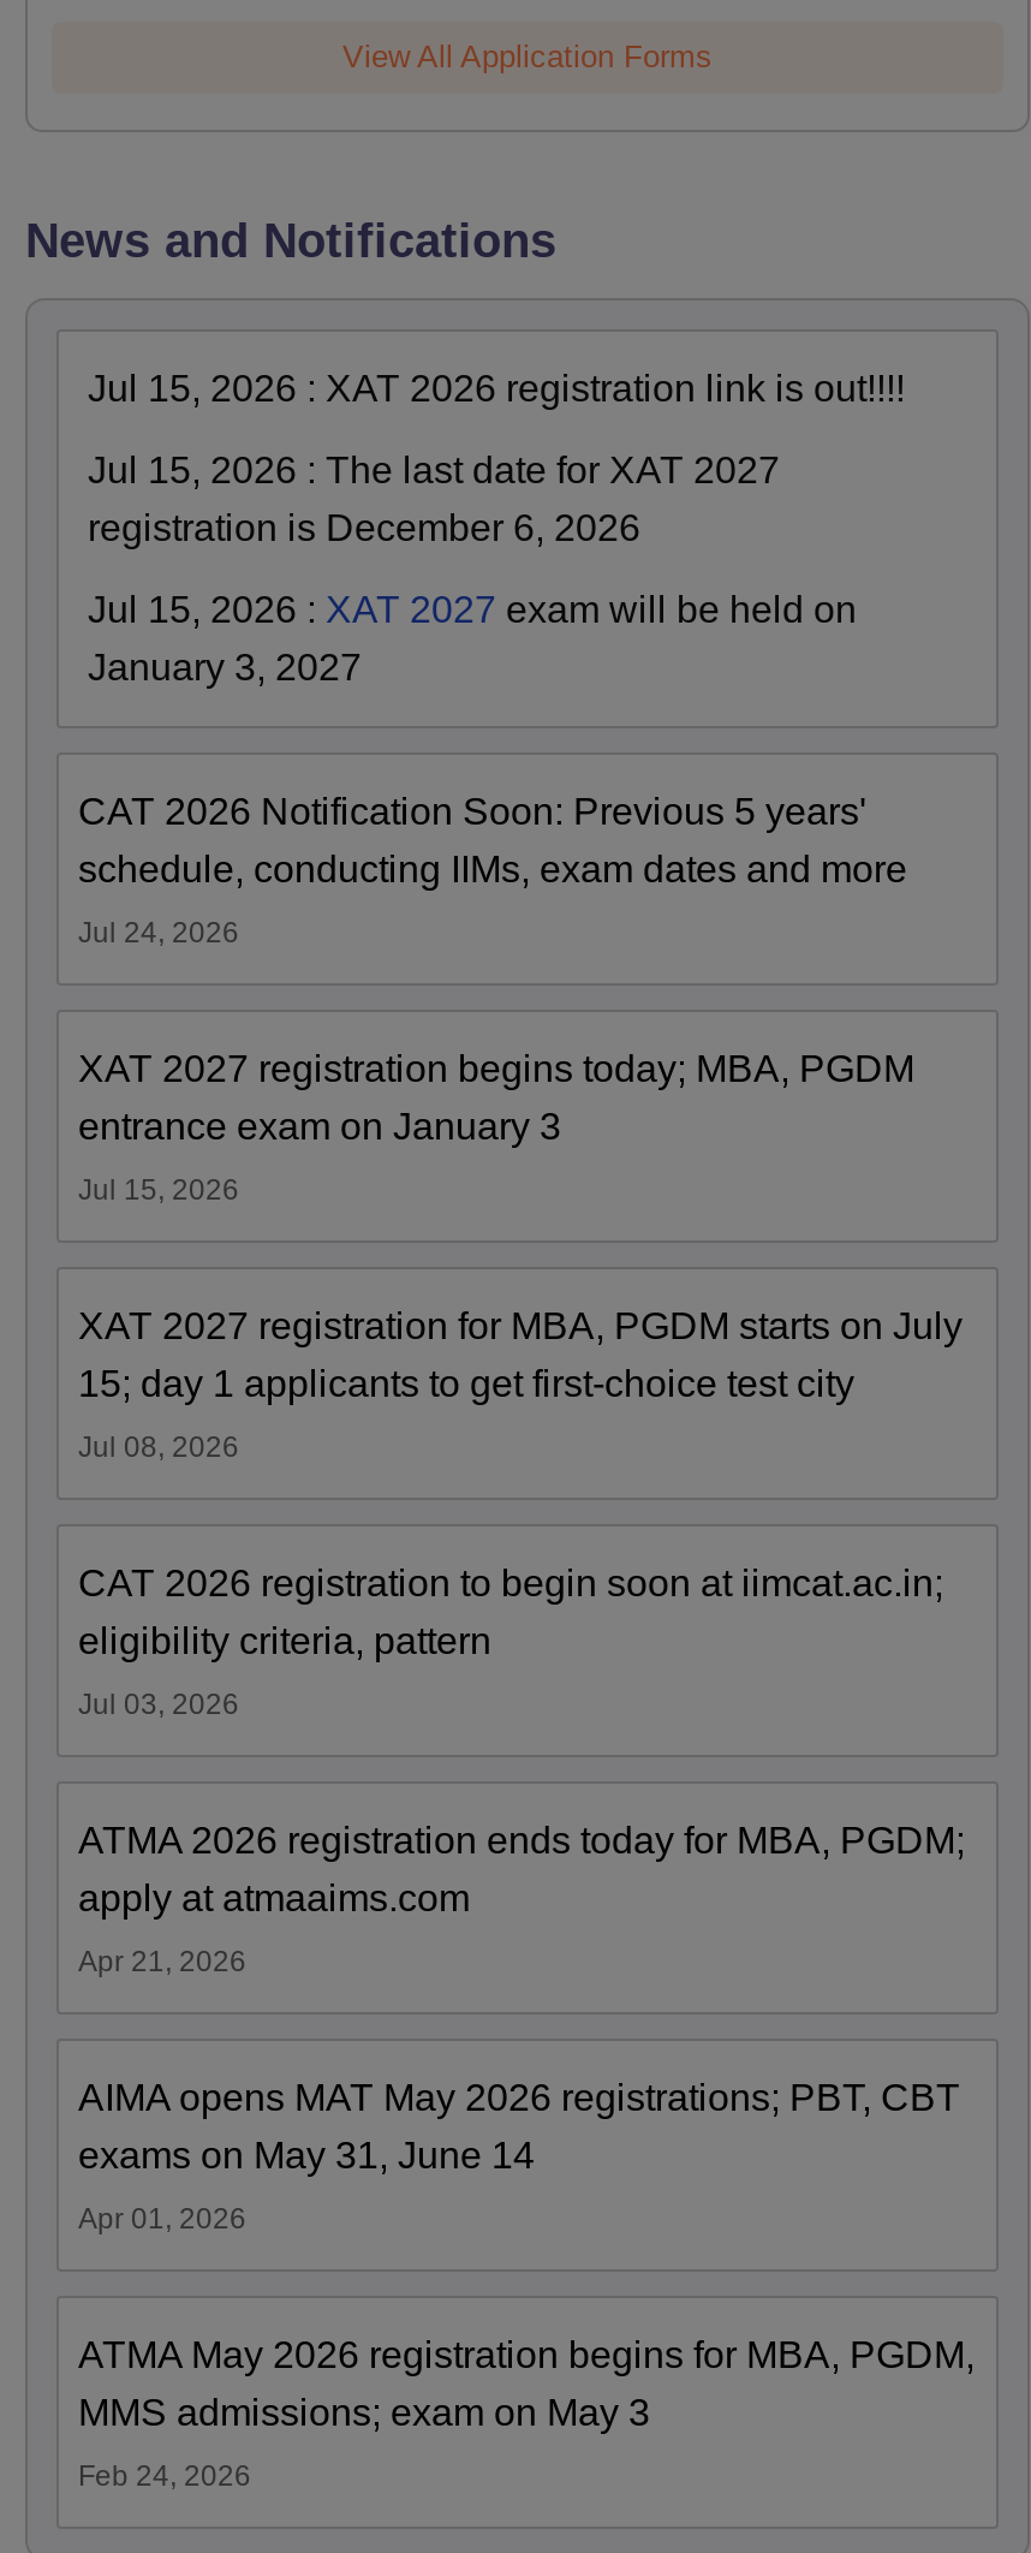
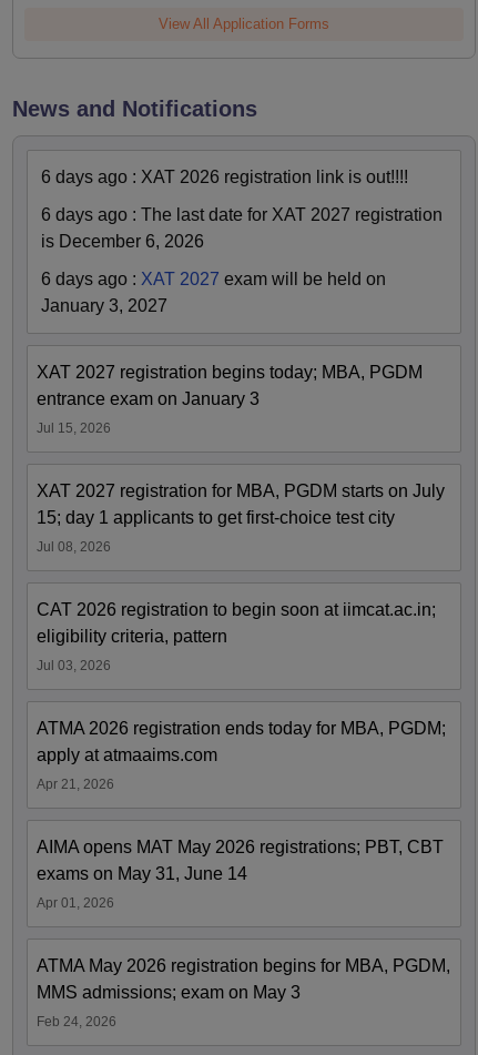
[88,368,905,409] Jul 15, 2026: XAT 2026 registration link is out!!!! -> [41,168,408,186] 6 days ago: XAT 2026 registration link is out!!!!
[88,450,780,548] Jul 15, 2026: The last date for XAT 2027 | registration is December 6, 2026 -> [41,205,443,251] 6 days ago: The last date for XAT 2027 registration | is December 6, 2026
[88,589,857,630] Jul 15, 2026: XAT 2027 exam will be held on -> [41,270,386,288] 6 days ago: XAT 2027 exam will be held on
[78,791,907,950] CAT 2026 Notification Soon: Previous 5 years' | schedule, conducting IIMs, exam dates and more | Jul 24, 2026 -> none

